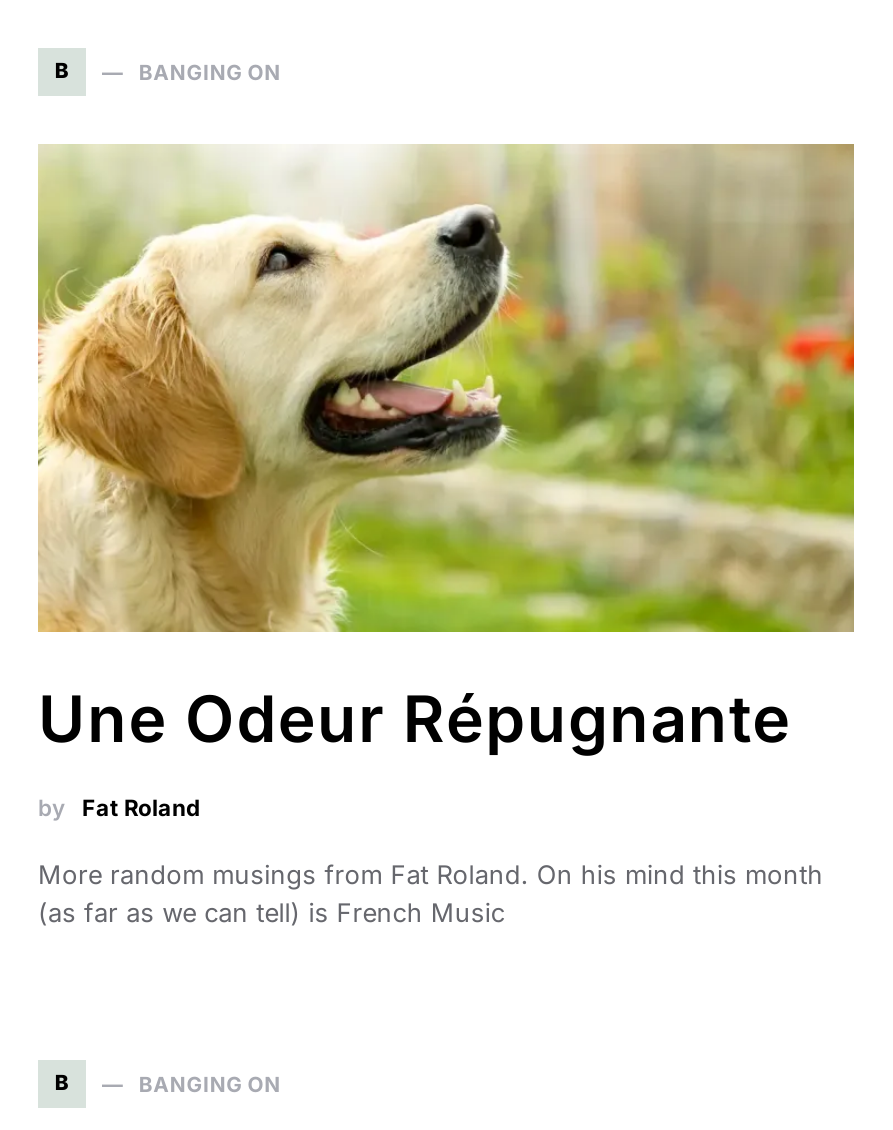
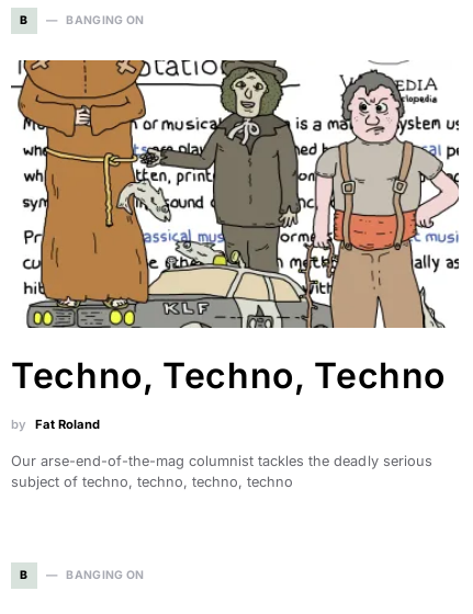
[36,142,856,758] [image] | Une Odeur Répugnante -> [11,59,460,397] [image] | Techno, Techno, Techno
[38,860,823,928] More random musings from Fat Roland. On his mind this month | (as far as we can tell) is French Music -> [11,453,432,490] Our arse-end-of-the-mag columnist tackles the deadly serious | subject of techno, techno, techno, techno

